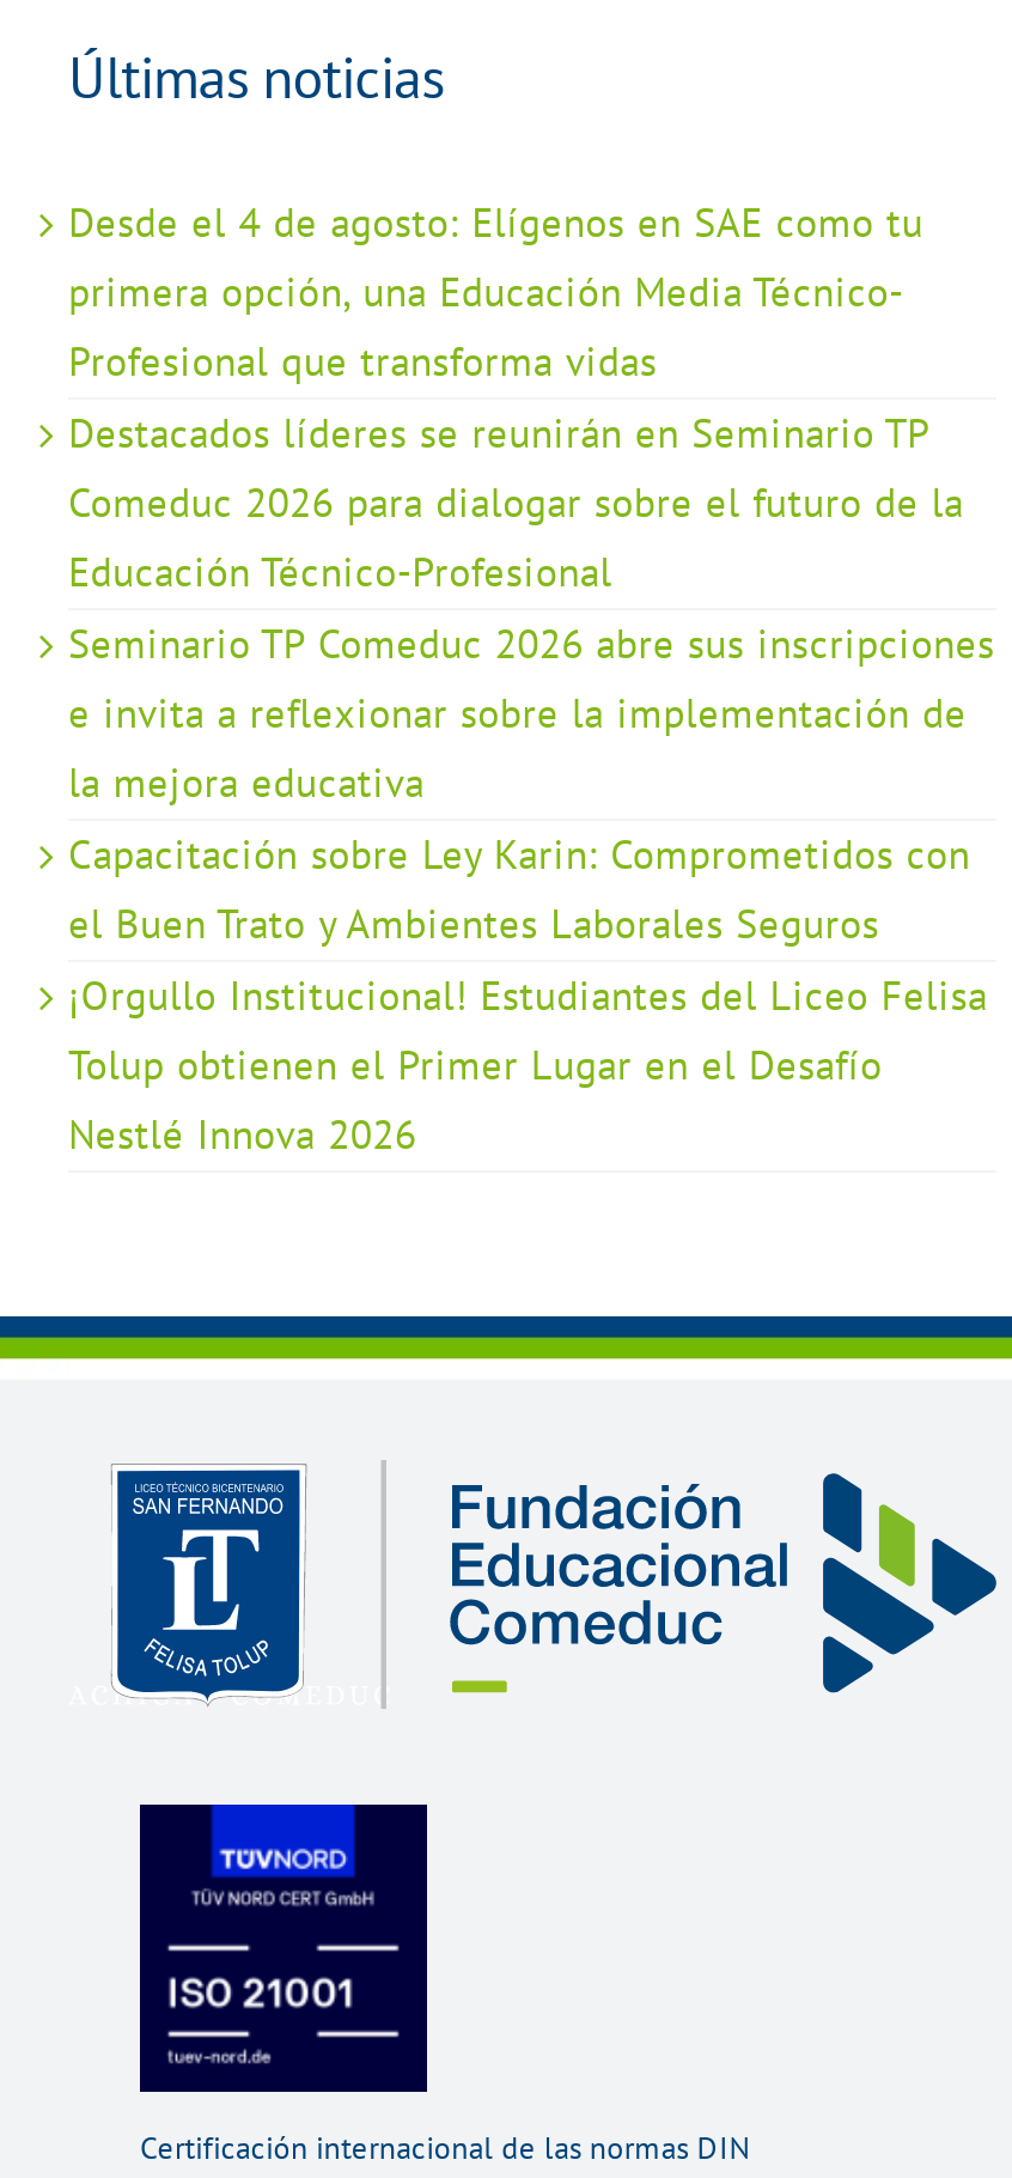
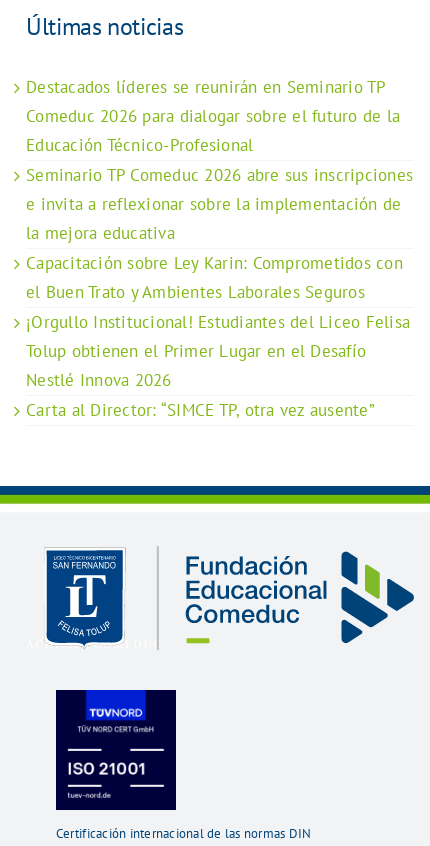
[68,196,923,387] Desde el 4 de agosto: Elígenos en SAE como tu | primera opción, una Educación Media Técnico- | Profesional que transforma vidas -> none
moved [68,406,995,1160] -> [26,76,413,391]: Destacados líderes se reunirán en Seminario TP | Comeduc 2026 para dialogar sobre el futuro de la | Educación Técnico-Profesional | ... | Tolup obtienen el Primer Lugar en el Desafío | Nestlé Innova 2026
none -> [26,399,375,421] Carta al Director: “SIMCE TP, otra vez ausente”

